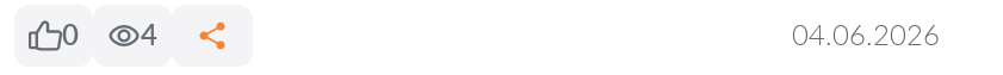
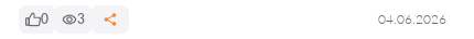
[62,17,157,52] 0 4 -> [41,11,85,27] 0 3

